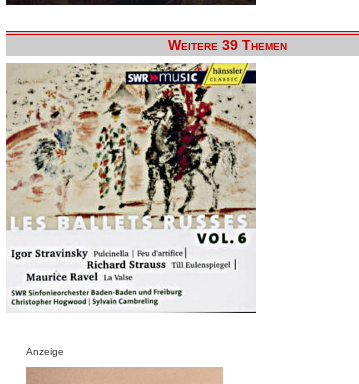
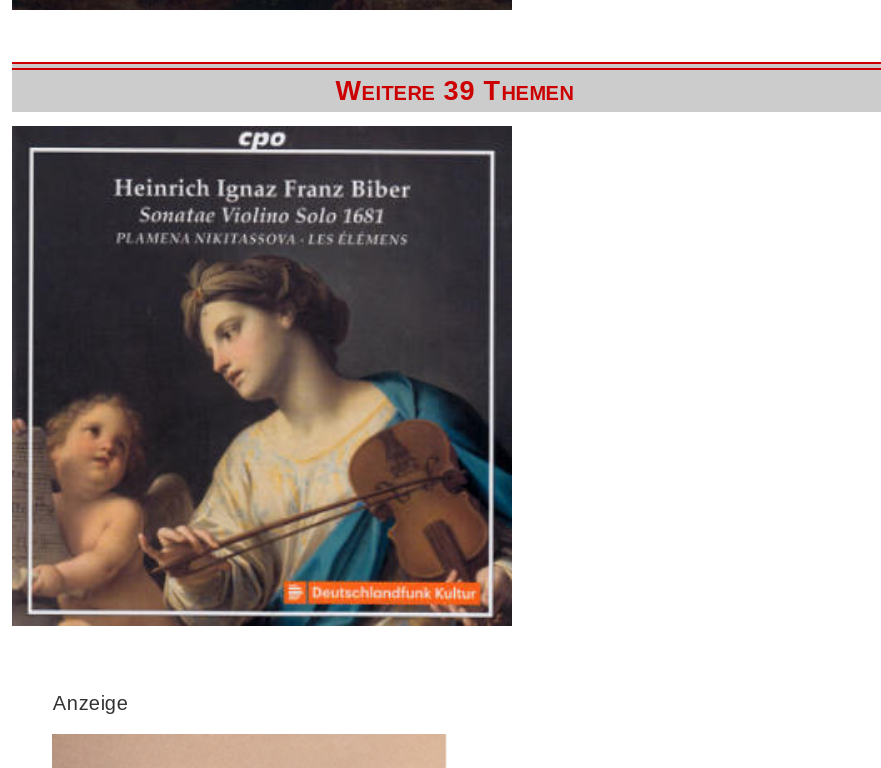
[5,62,257,313] [image] -> [10,124,514,628] [image]

